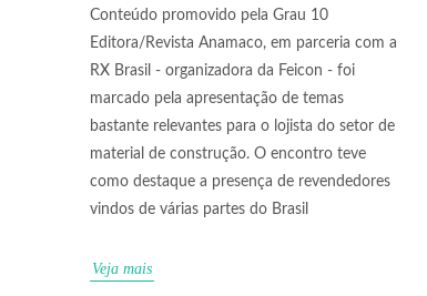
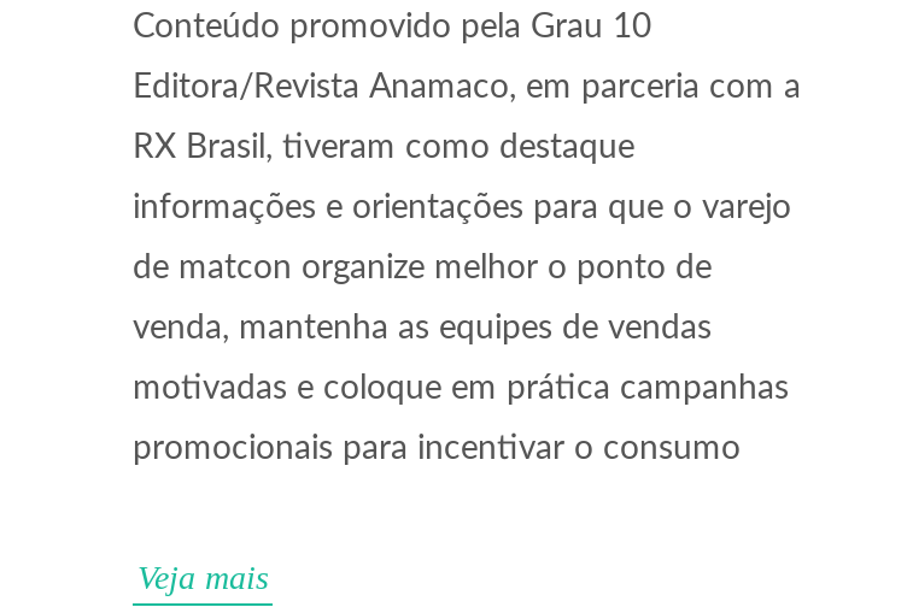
[90,64,355,79] RX Brasil - organizadora da Feicon - foi -> [133,132,634,166] RX Brasil, tiveram como destaque
[90,91,344,107] marcado pela apresentação de temas -> [133,192,791,226] informações e orientações para que o varejo
[90,119,395,134] bastante relevantes para o lojista do setor de -> [133,252,712,286] de matcon organize melhor o ponto de
[90,147,366,162] material de construção. O encontro teve -> [133,313,712,346] venda, mantenha as equipes de vendas
[90,174,390,190] como destaque a presença de revendedores -> [133,373,789,407] motivadas e coloque em prática campanhas
[90,202,308,218] vindos de várias partes do Brasil -> [133,433,741,467] promocionais para incentivar o consumo

